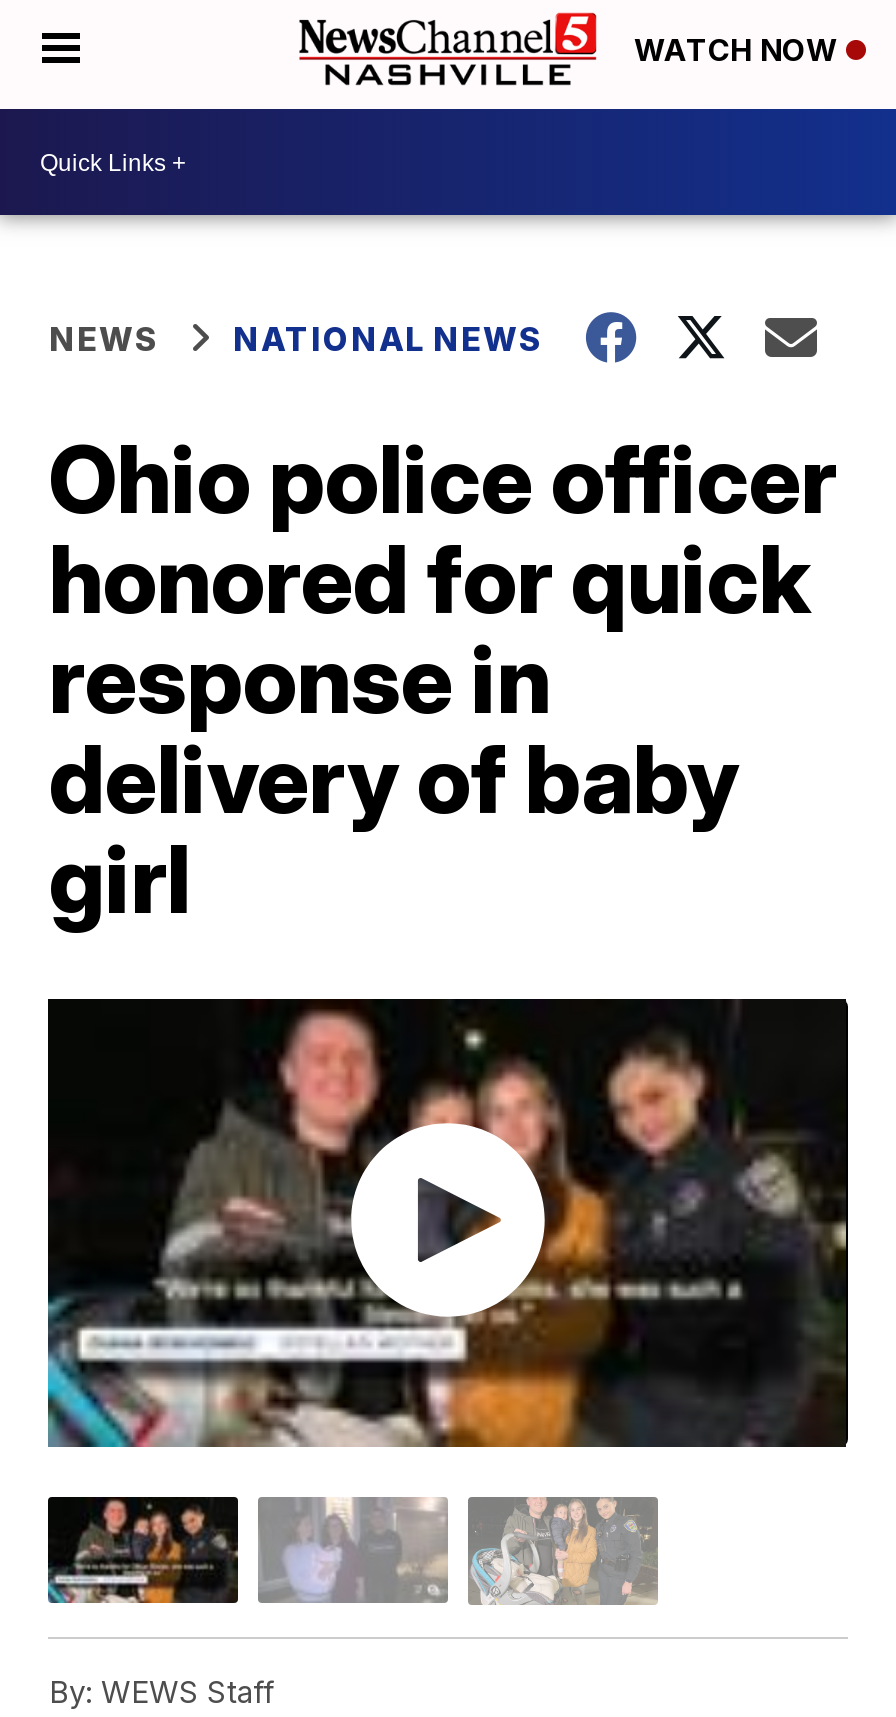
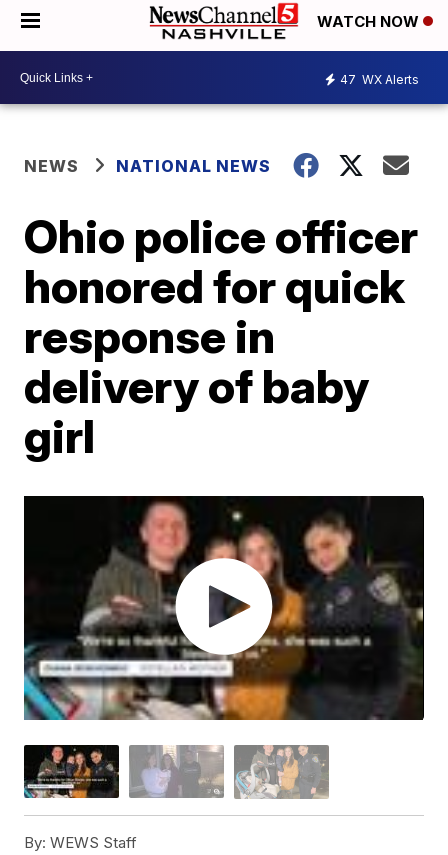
none -> [340,71,419,86] 47 WX Alerts

